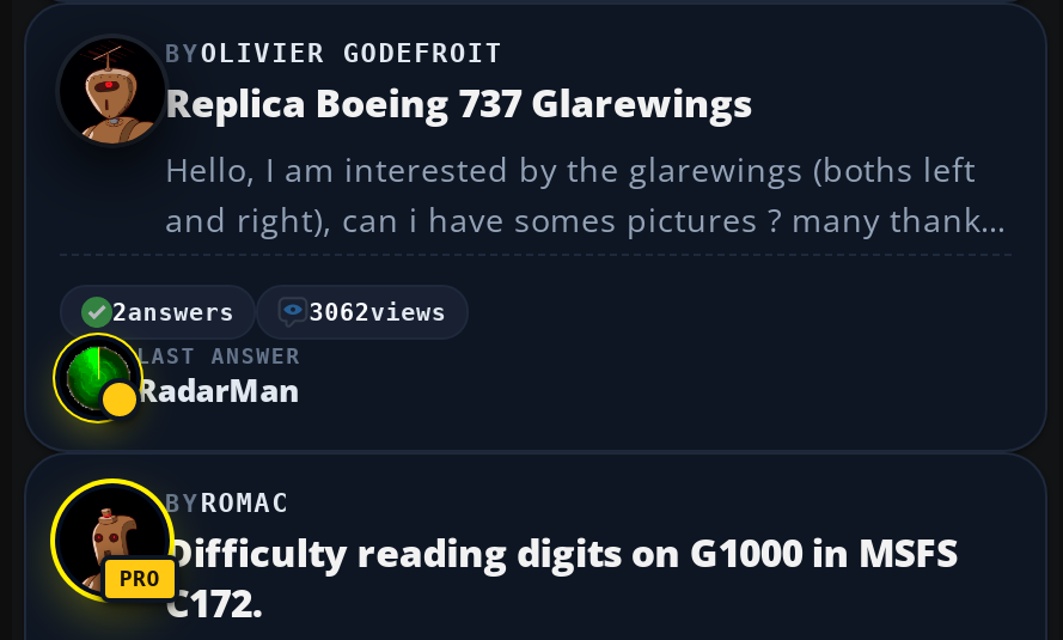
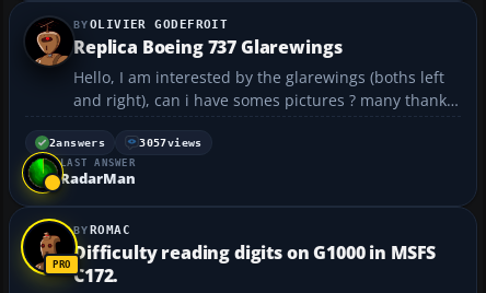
[309,299,447,325] 3062 views -> [139,137,202,149] 3057 views

